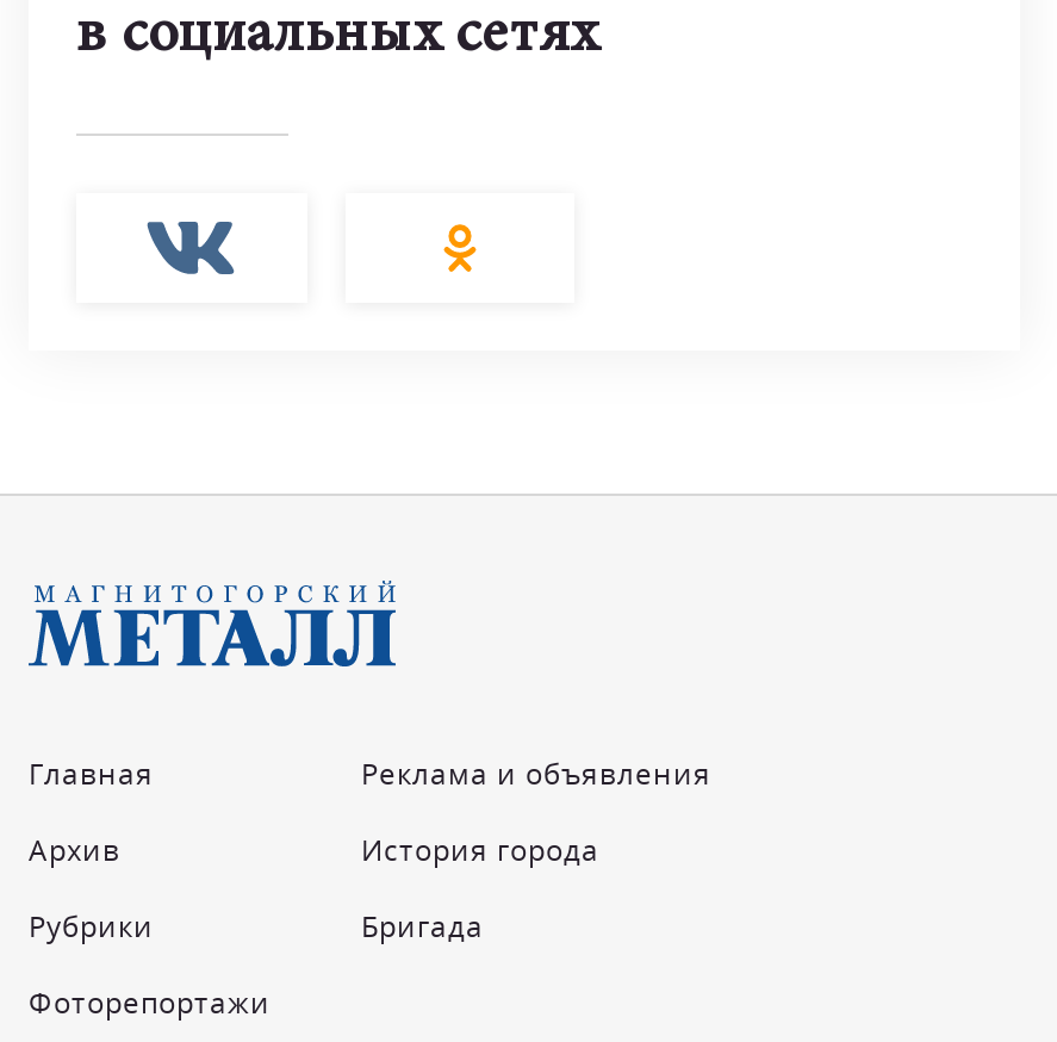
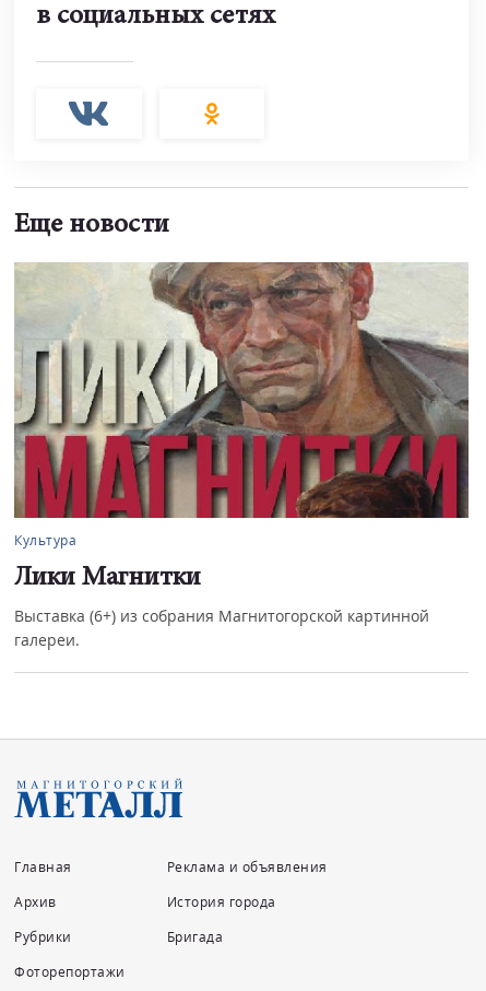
none -> [13,261,470,650] [image] | Культура | Лики Магнитки | Выставка (6+) из собрания Магнитогорской картинной | галереи.
none -> [14,212,169,239] Еще новости

